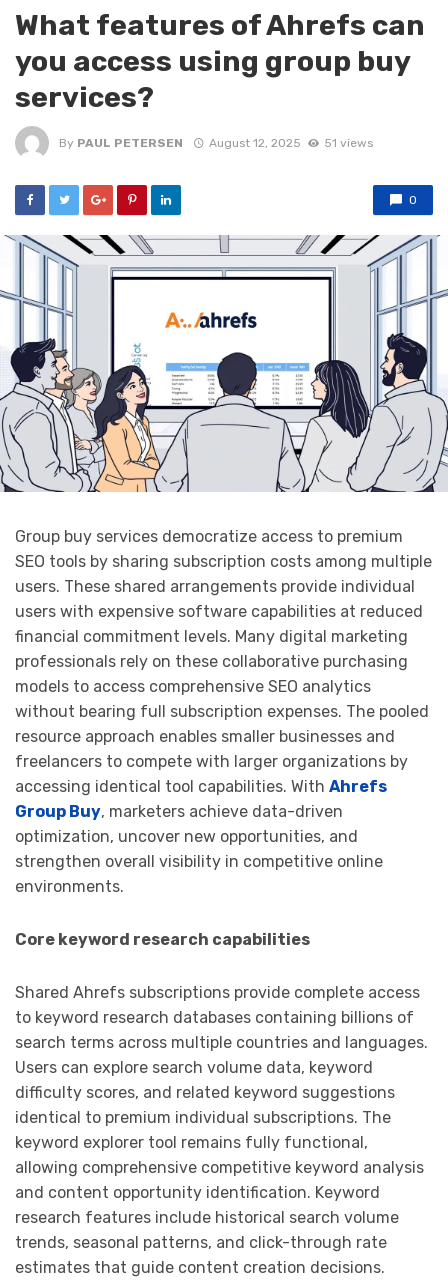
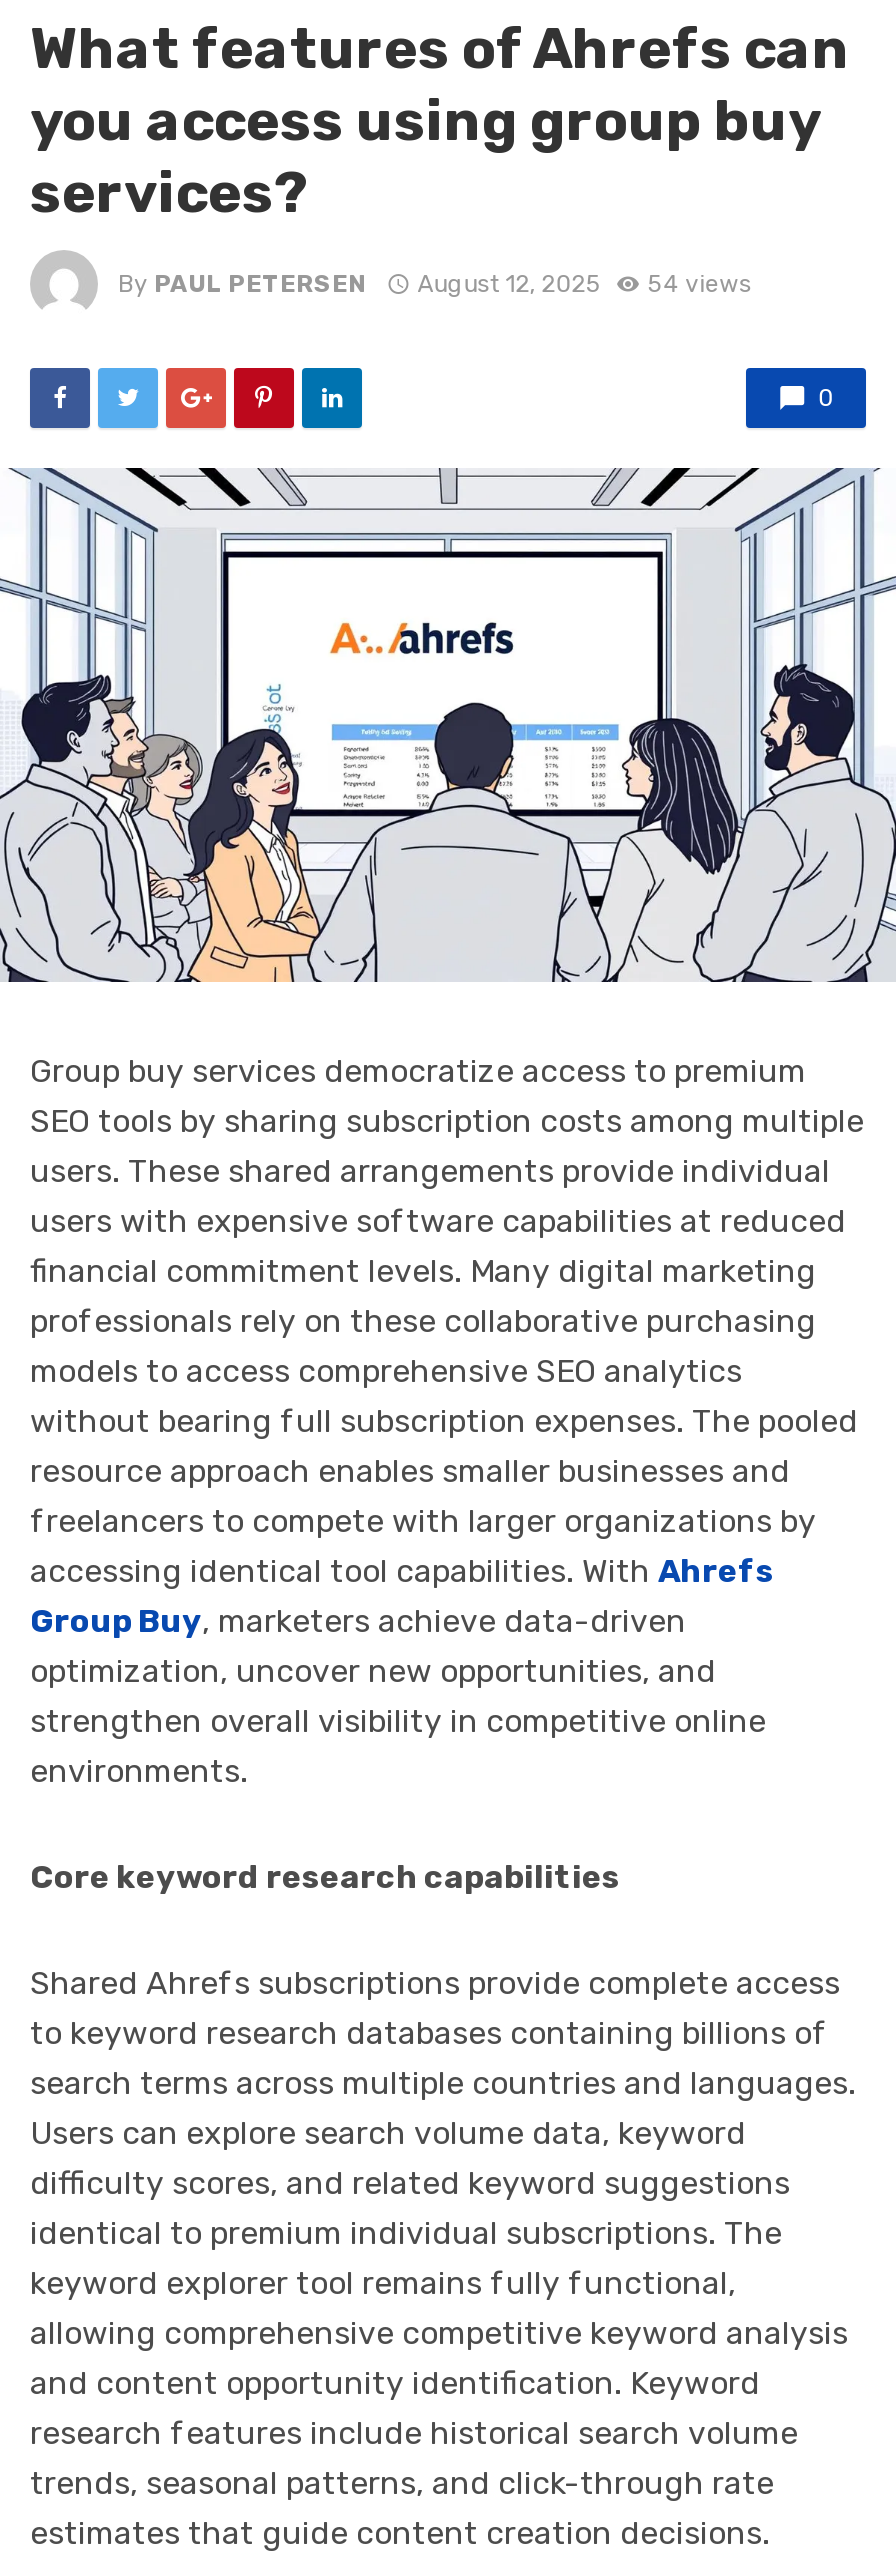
[59,136,373,150] By PAUL PETERSEN August 12, 2025 51 views -> [118,269,751,297] By PAUL PETERSEN August 12, 2025 54 views

